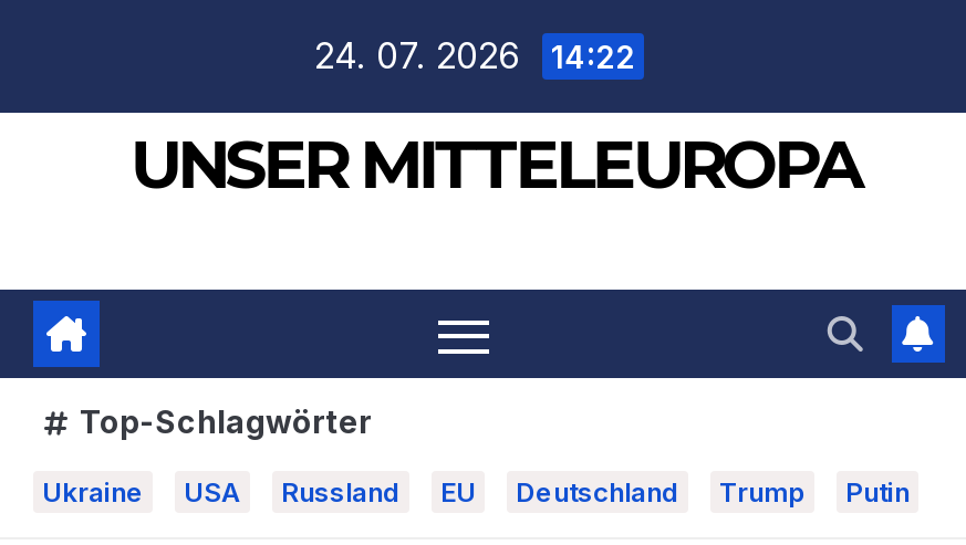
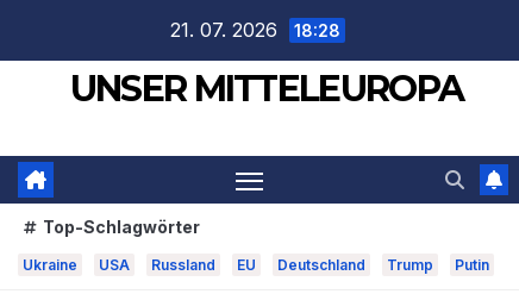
[314,33,635,77] 24. 07. 2026 14:22 -> [170,18,340,42] 21. 07. 2026 18:28

